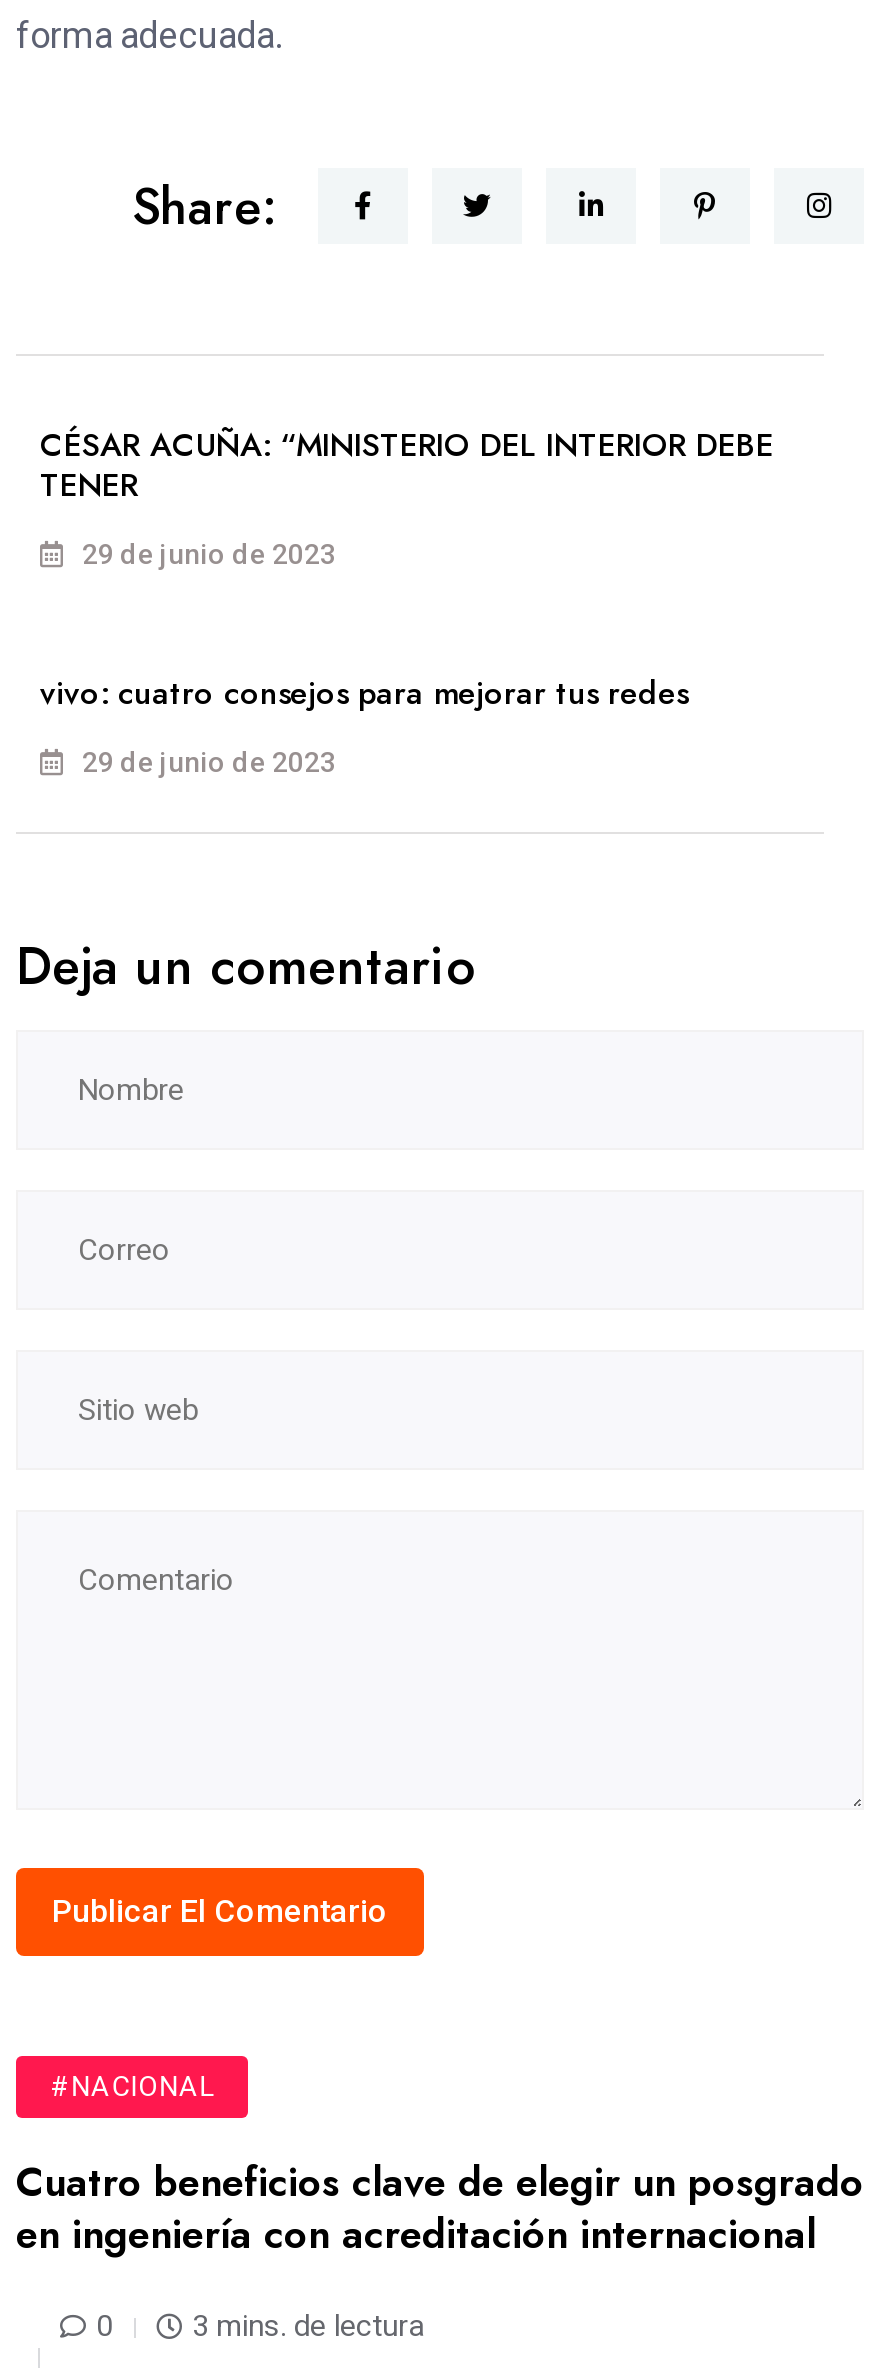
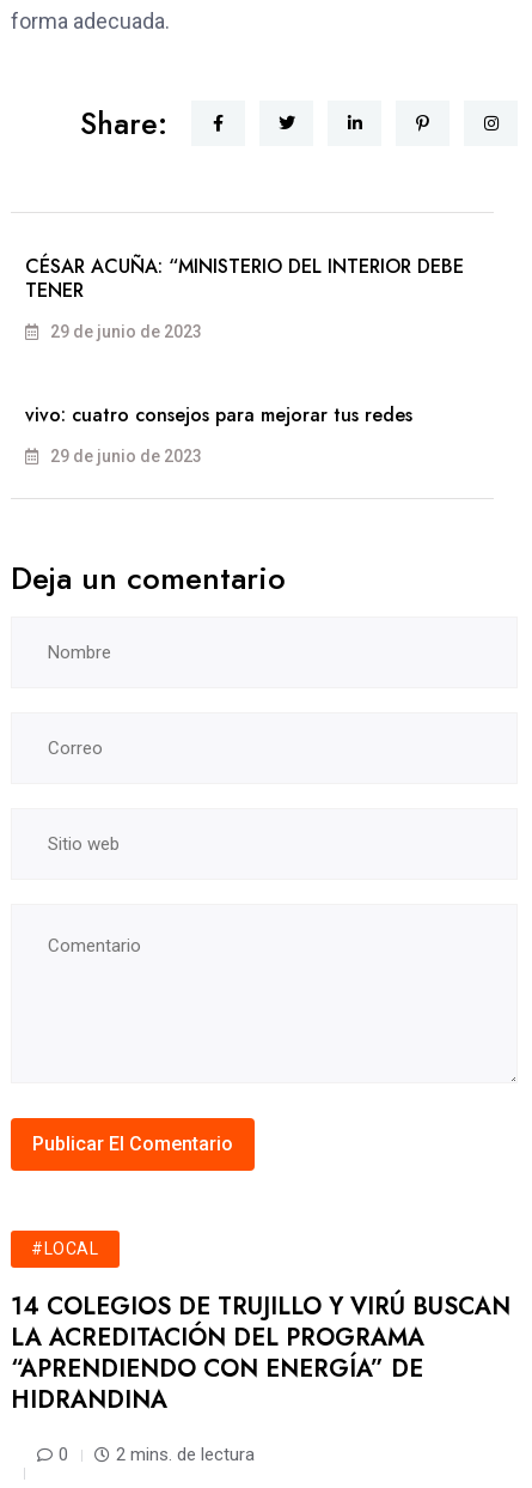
[50,2070,215,2102] #NACIONAL -> [31,1239,99,1258] #LOCAL
[16,2154,864,2264] Cuatro beneficios clave de elegir un posgrado | en ingeniería con acreditación internacional -> [11,1289,510,1417] 14 COLEGIOS DE TRUJILLO Y VIRÚ BUSCAN | LA ACREDITACIÓN DEL PROGRAMA | “APRENDIENDO CON ENERGÍA” DE | HIDRANDINA
[192,2308,424,2344] 3 mins. de lectura -> [116,1444,255,1465] 2 mins. de lectura

